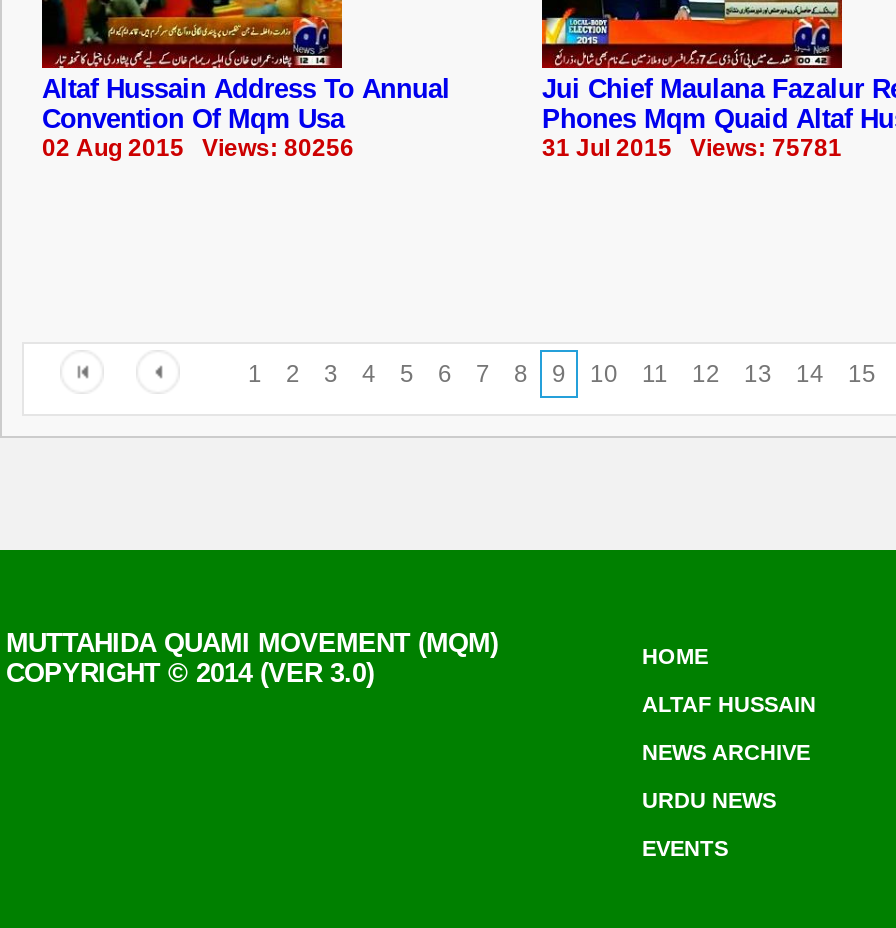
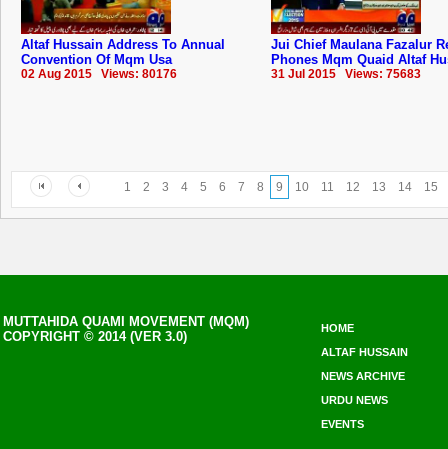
[42,133,354,161] 02 Aug 2015 Views: 80256 -> [21,66,177,80] 02 Aug 2015 Views: 80176
[542,133,842,161] 31 Jul 2015 Views: 75781 -> [271,66,421,80] 31 Jul 2015 Views: 75683

